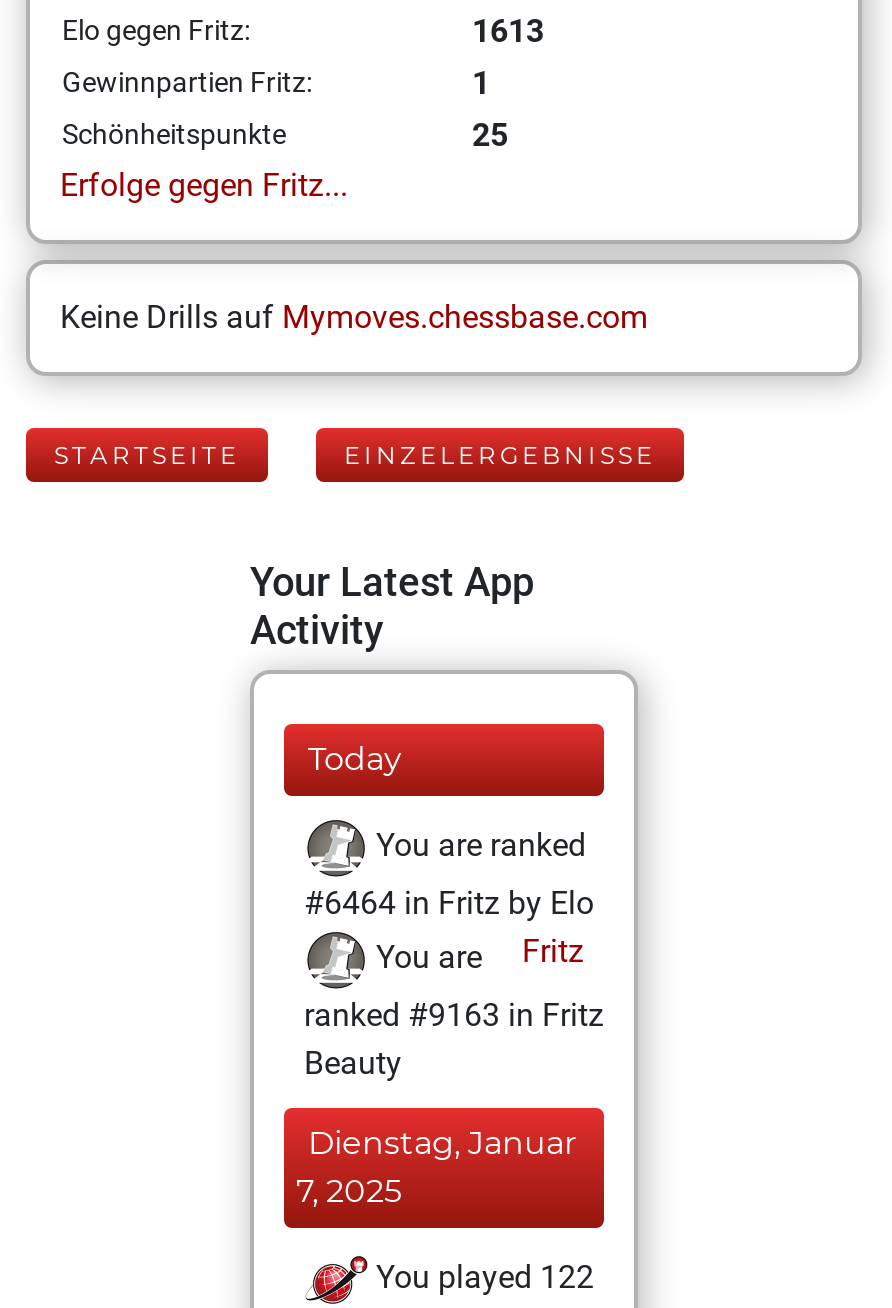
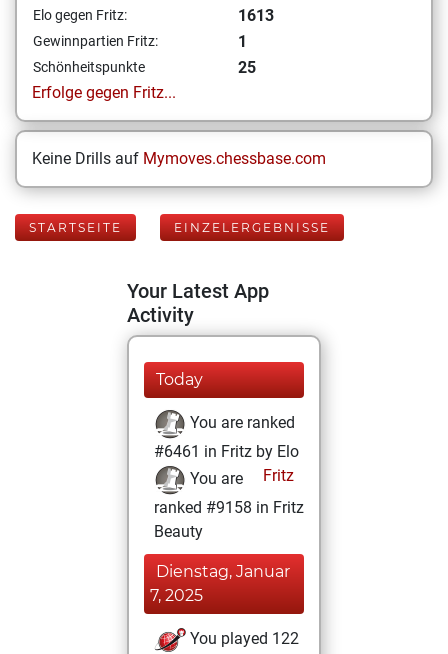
[304,884,594,922] #6464 in Fritz by Elo -> [154,442,299,461] #6461 in Fritz by Elo
[304,996,604,1034] ranked #9163 in Fritz -> [154,498,304,517] ranked #9158 in Fritz

